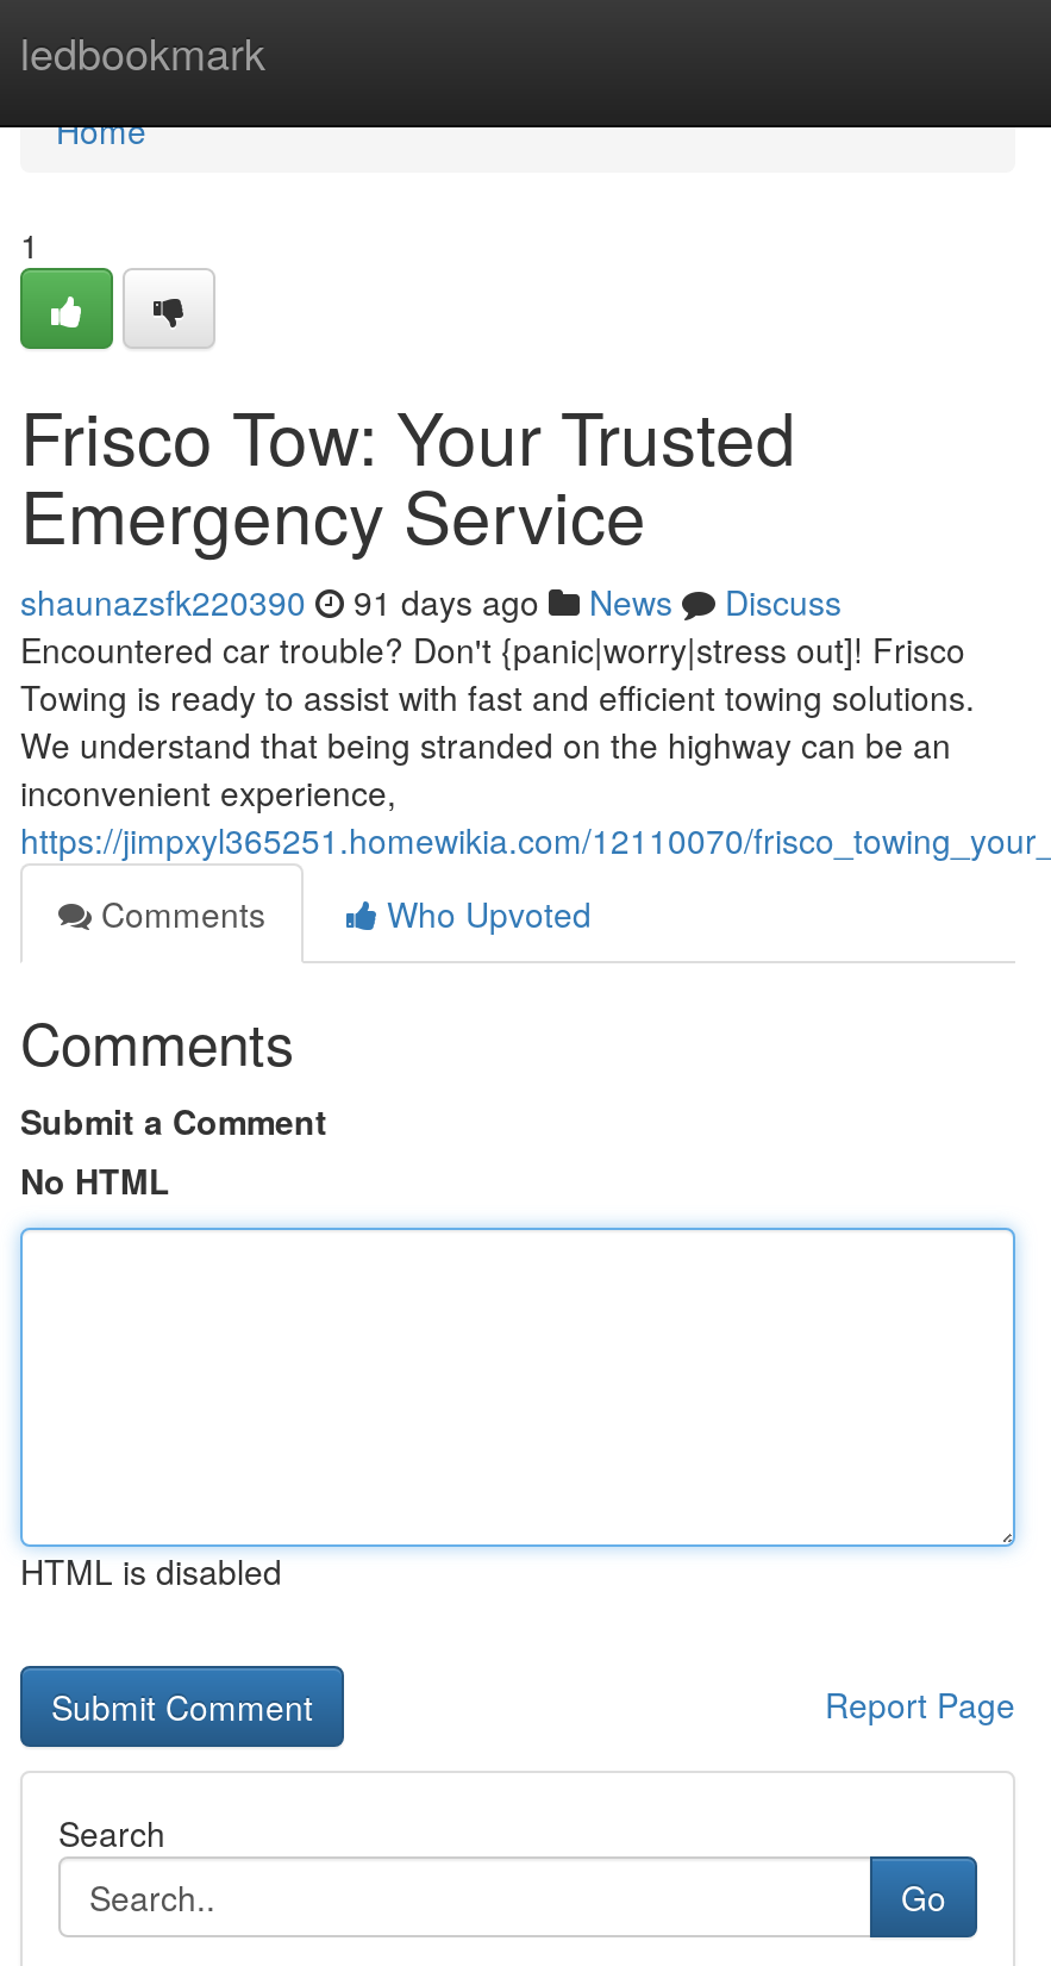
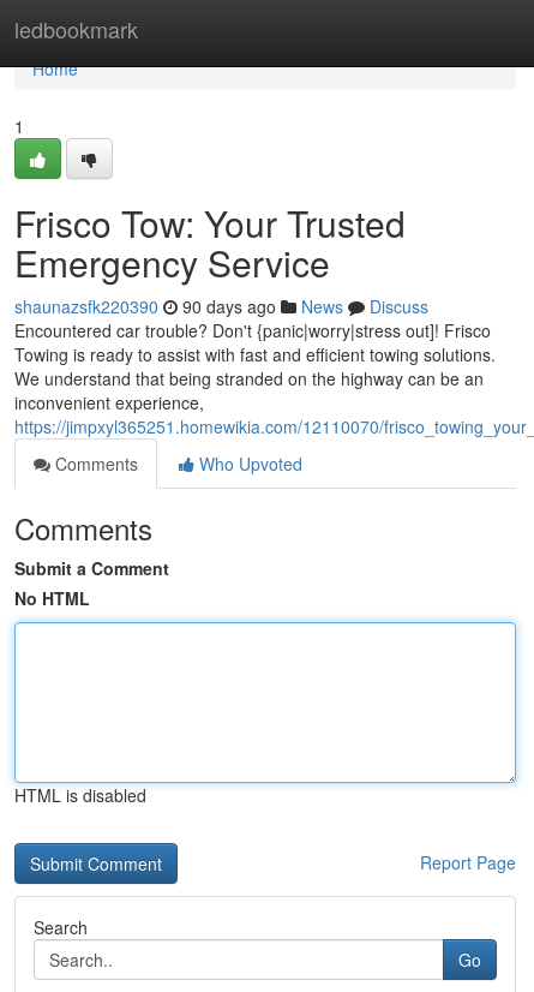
[20,578,842,625] shaunazsfk220390 91 days ago News Discuss -> [14,294,428,318] shaunazsfk220390 90 days ago News Discuss

